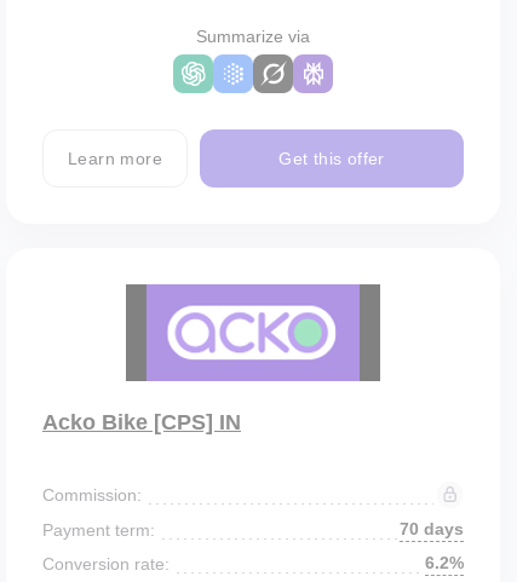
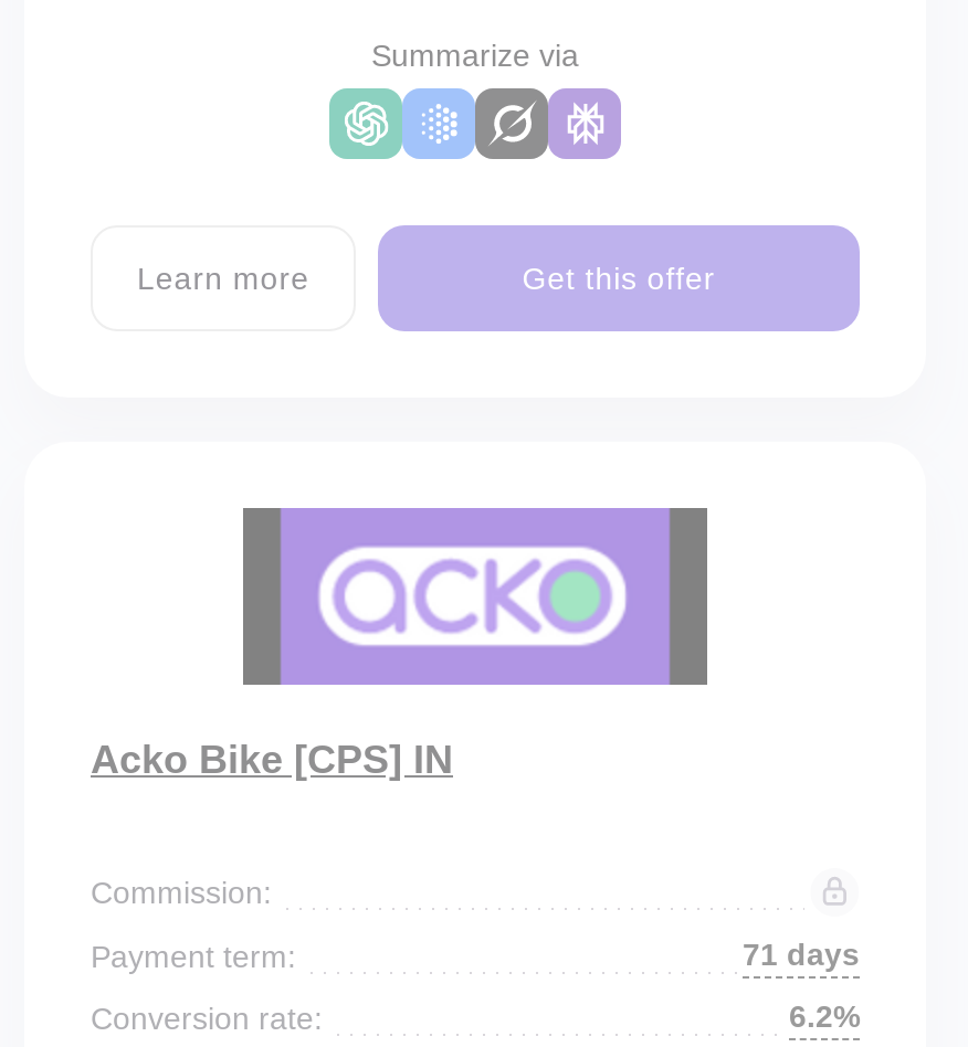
[400,519,464,538] 70 days -> [743,937,860,972] 71 days

